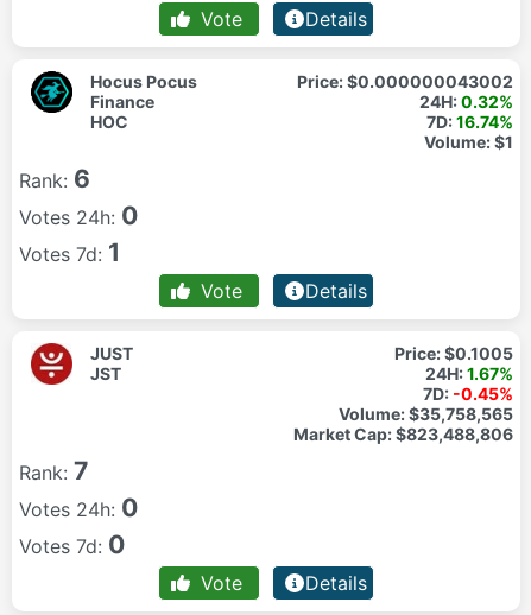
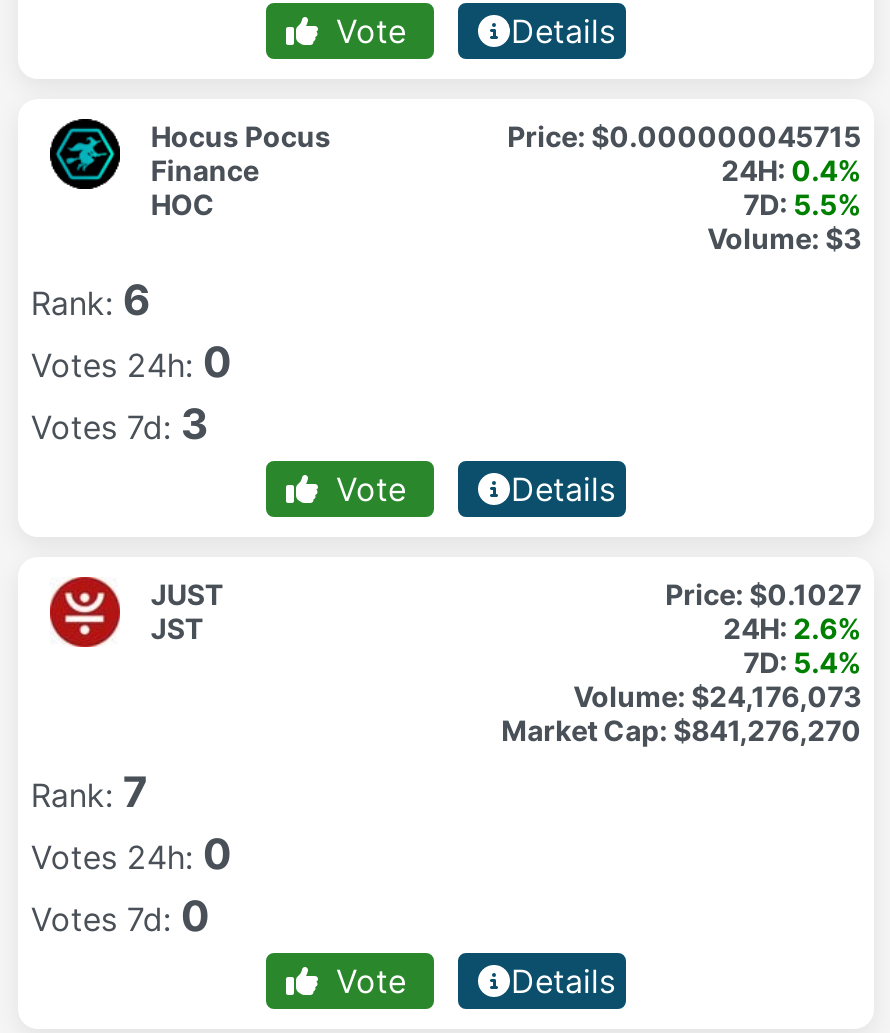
[297,71,513,91] Price: $0.000000043002 -> [507,119,861,153] Price: $0.000000045715
[419,91,513,112] 24H: 0.32% -> [721,153,861,187] 24H: 0.4%
[426,112,513,132] 7D: 16.74% -> [743,187,861,221] 7D: 5.5%
[424,132,513,152] Volume: $1 -> [707,221,861,255] Volume: $3
[19,237,120,267] Votes 7d: 1 -> [31,399,209,449] Votes 7d: 3
[394,343,513,363] Price: $0.1005 -> [665,577,861,611] Price: $0.1027
[425,363,513,383] 24H: 1.67% -> [723,611,861,645] 24H: 2.6%
[422,383,513,404] 7D: -0.45% -> [743,645,861,679] 7D: 5.4%
[338,404,513,424] Volume: $35,758,565 -> [573,679,861,713] Volume: $24,176,073
[293,424,513,444] Market Cap: $823,488,806 -> [501,713,861,747] Market Cap: $841,276,270

